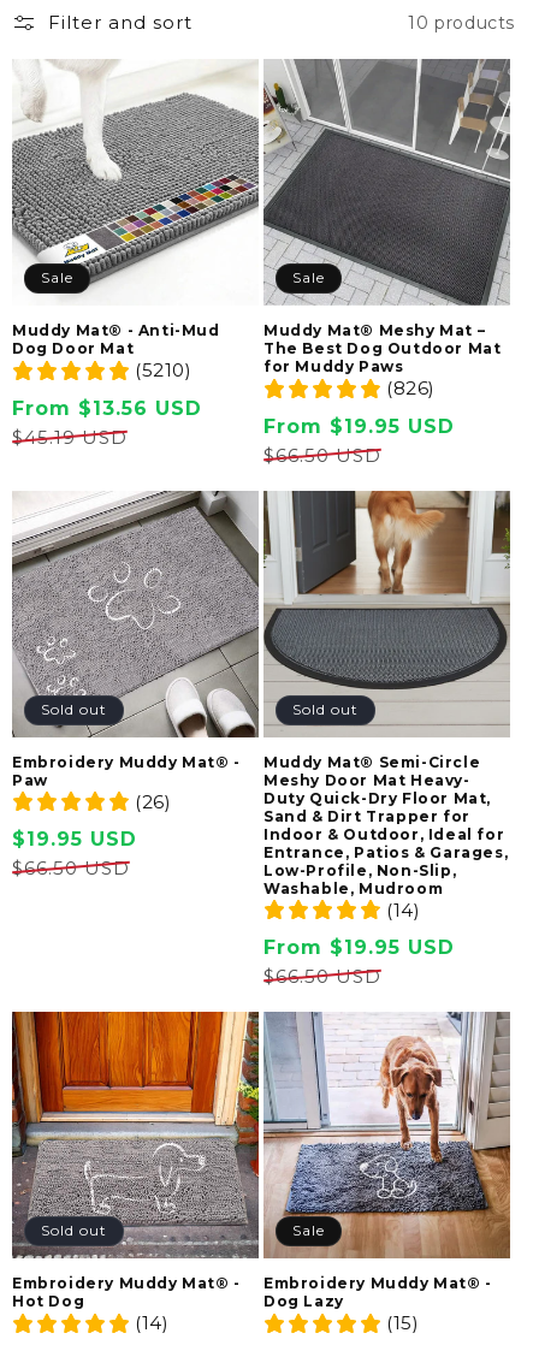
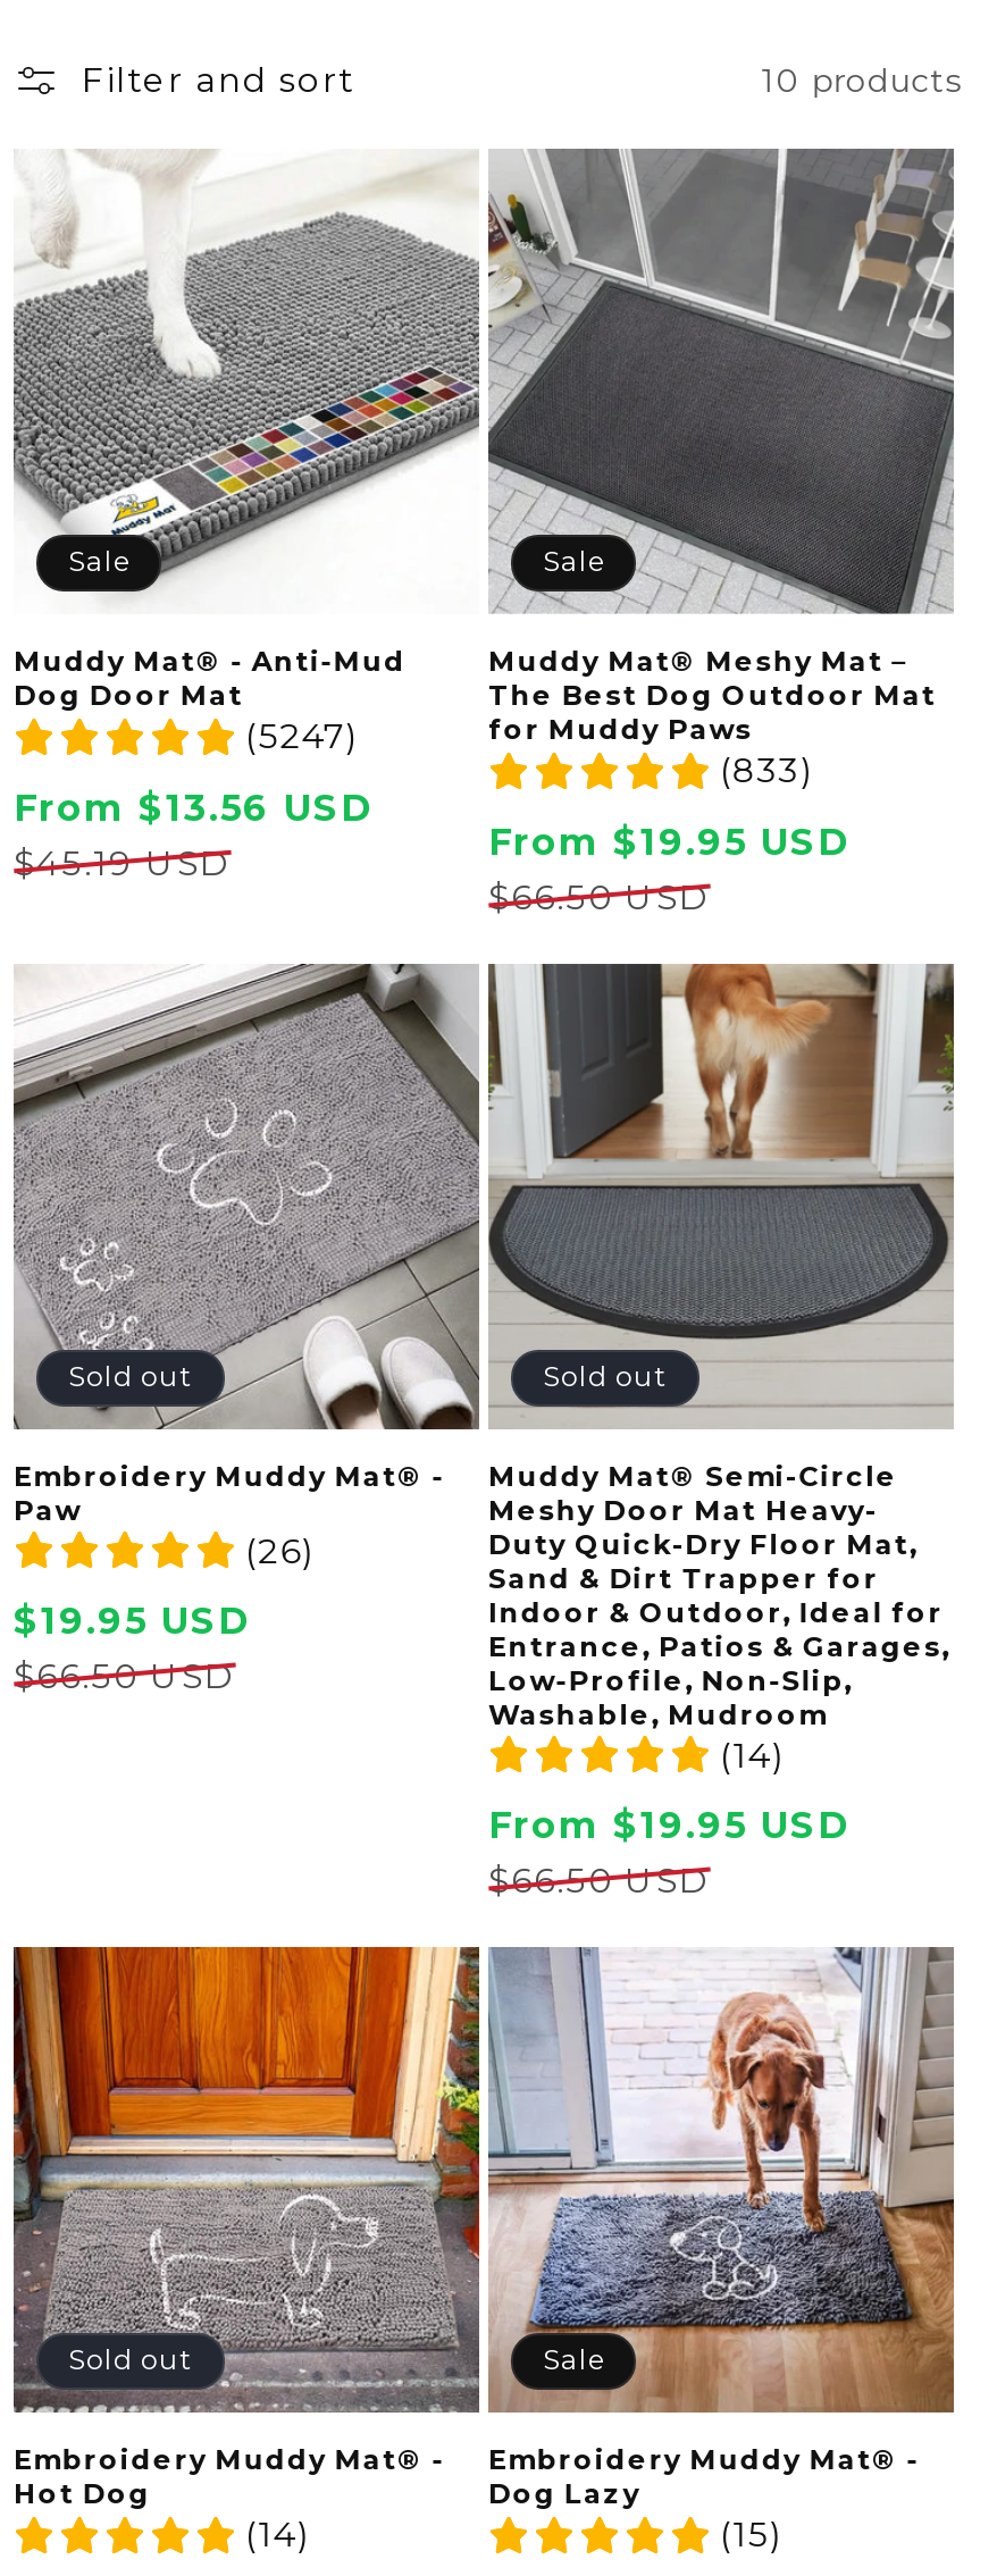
[135,359,192,382] (5210) -> [245,715,358,758] (5247)
[386,377,436,400] (826) -> [720,749,813,792] (833)

